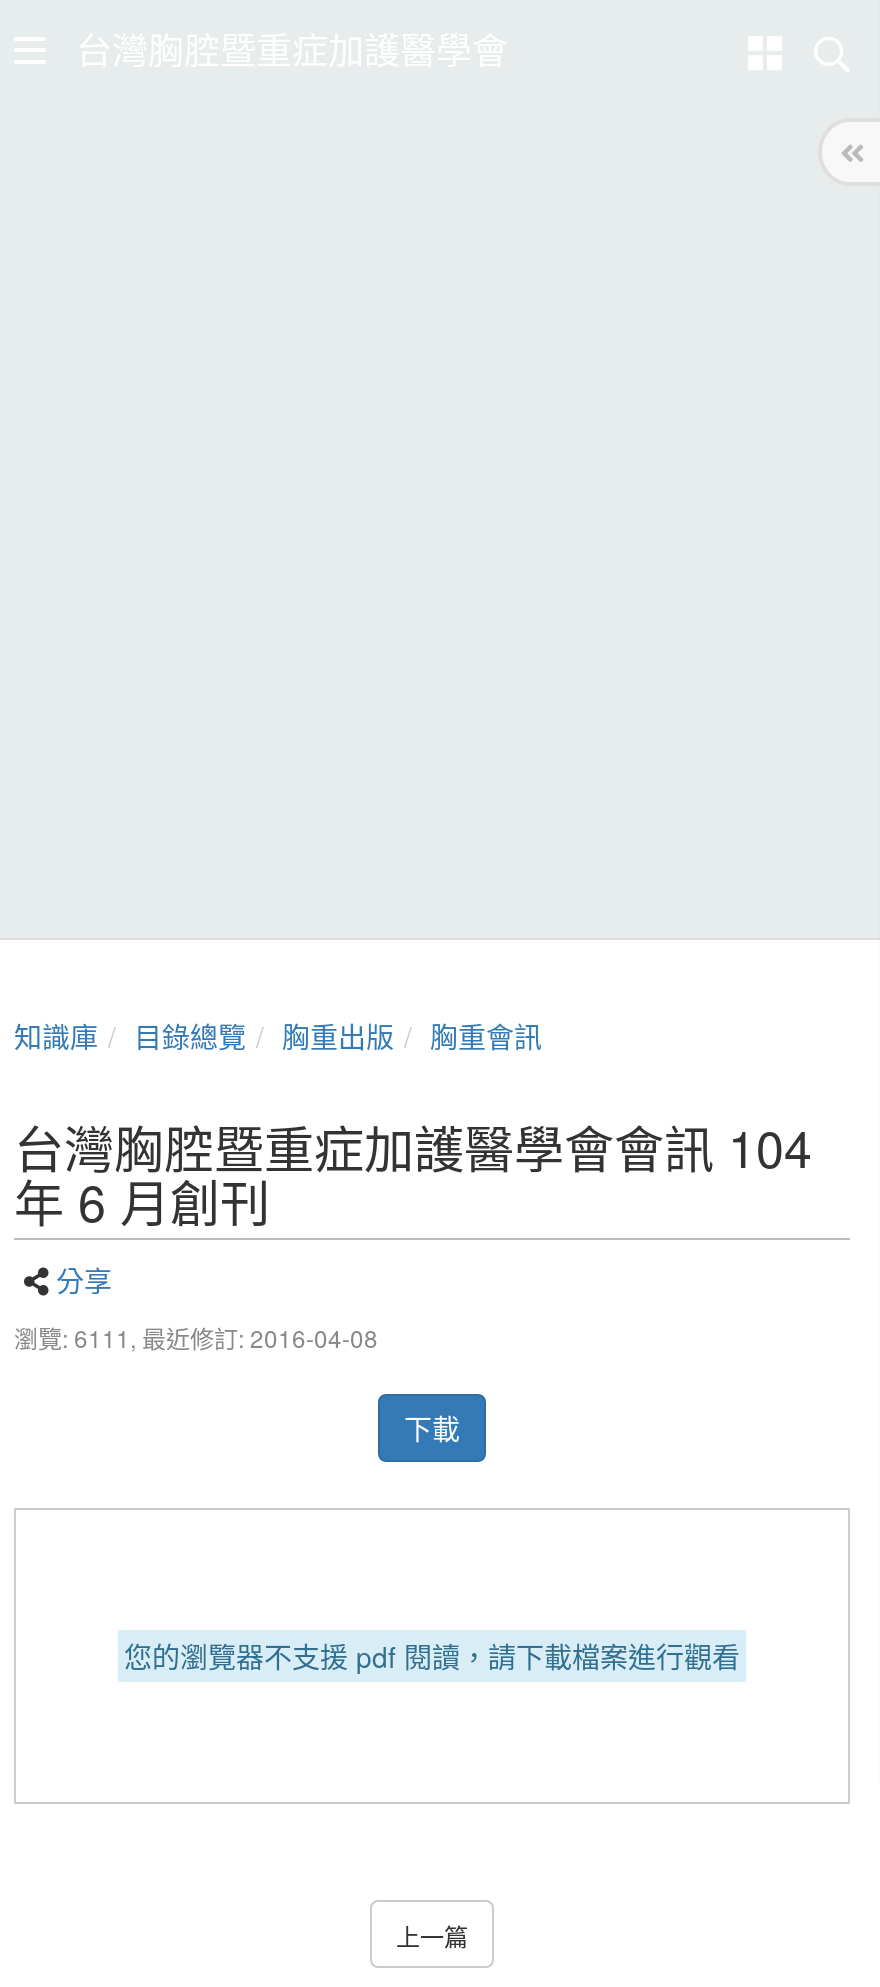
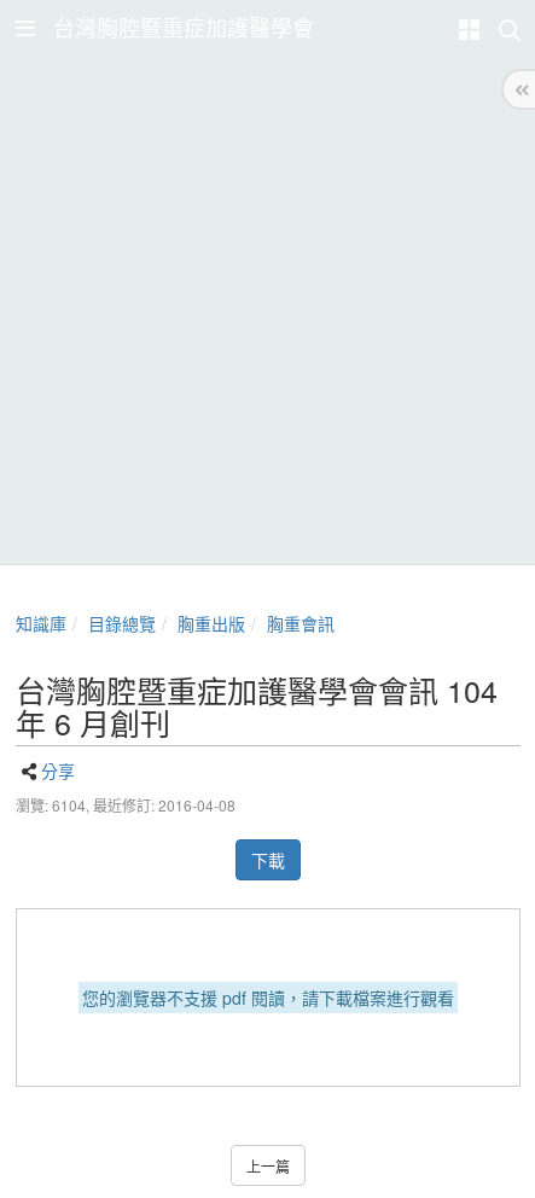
[14,1320,378,1354] 瀏覽: 6111,最近修訂: 2016-04-08 -> [16,795,235,815] 瀏覽: 6104,最近修訂: 2016-04-08

